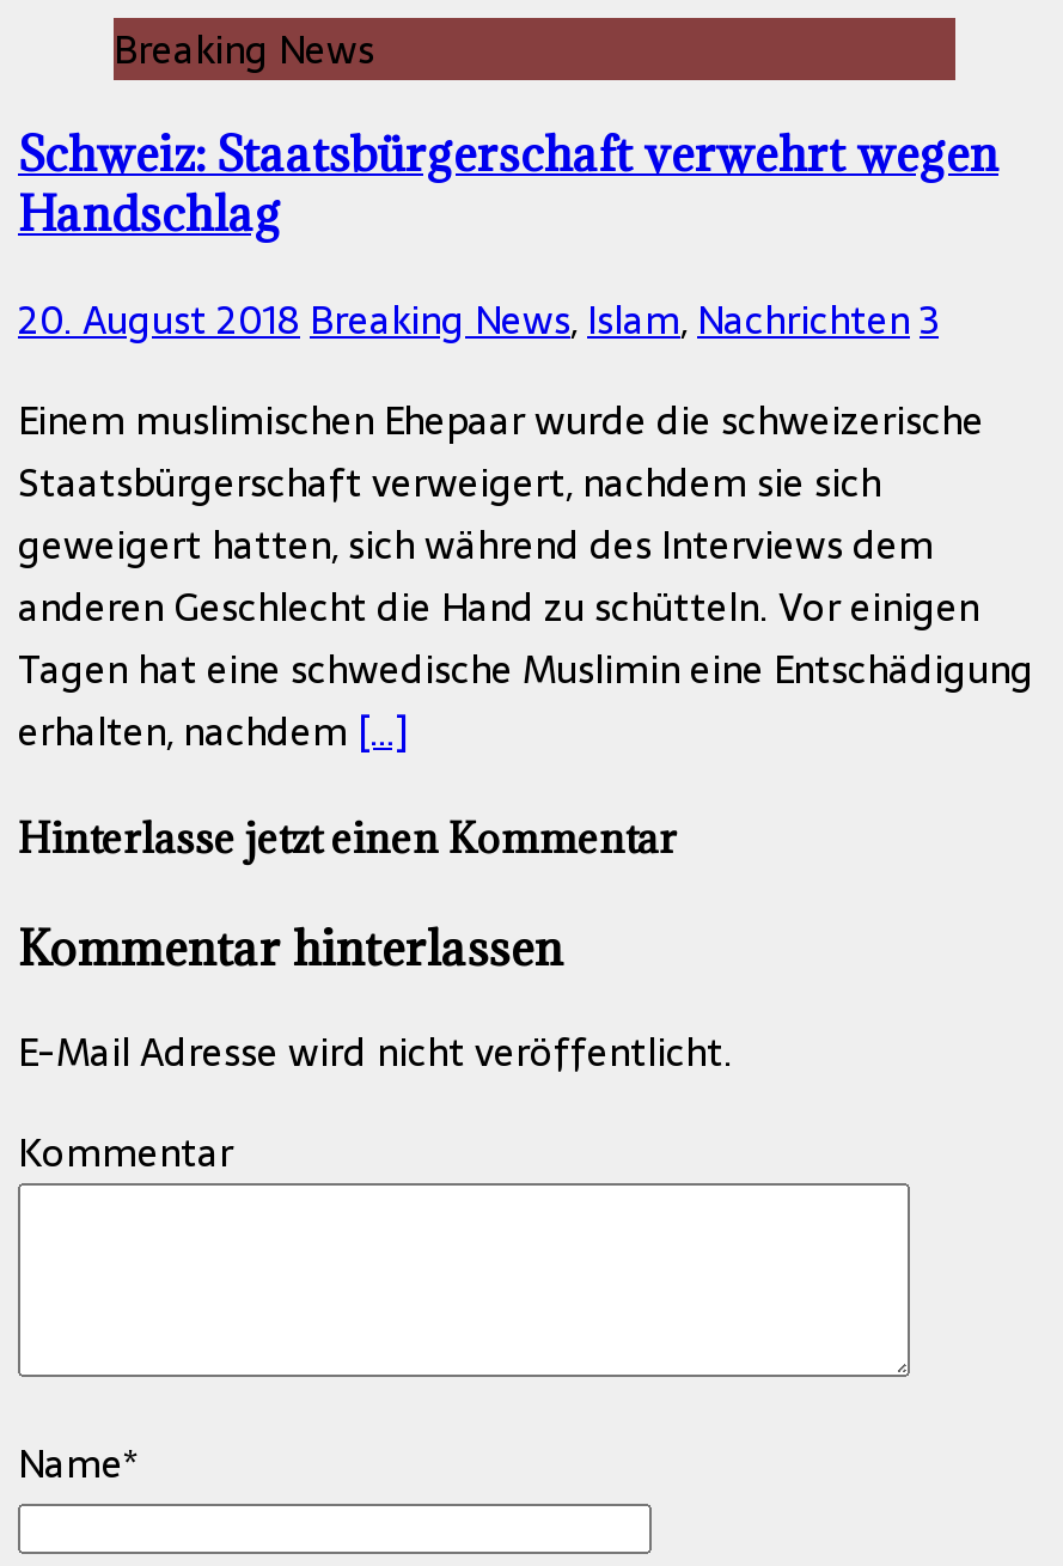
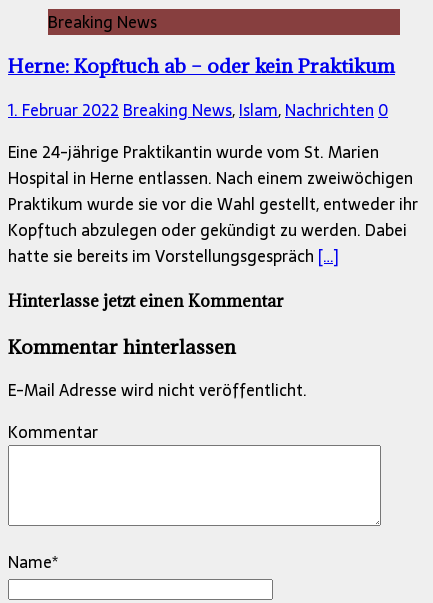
[18,124,998,244] Schweiz: Staatsbürgerschaft verwehrt wegen | Handschlag -> [8,53,395,78] Herne: Kopftuch ab – oder kein Praktikum
[18,289,939,351] 20. August 2018 Breaking News, Islam, Nachrichten 3 -> [8,97,388,123] 1. Februar 2022 Breaking News, Islam, Nachrichten 0
[18,389,1034,762] Einem muslimischen Ehepaar wurde die schweizerische | Staatsbürgerschaft verweigert, nachdem sie sich | geweigert hatten, sich während des Interviews dem | anderen Geschlecht die Hand zu schütteln. Vor einigen | Tagen hat eine schwedische Muslimin eine Entschädigung | erhalten, nachdem […] -> [8,139,418,269] Eine 24-jährige Praktikantin wurde vom St. Marien | Hospital in Herne entlassen. Nach einem zweiwöchigen | Praktikum wurde sie vor die Wahl gestellt, entweder ihr | Kopftuch abzulegen oder gekündigt zu werden. Dabei | hatte sie bereits im Vorstellungsgespräch […]

